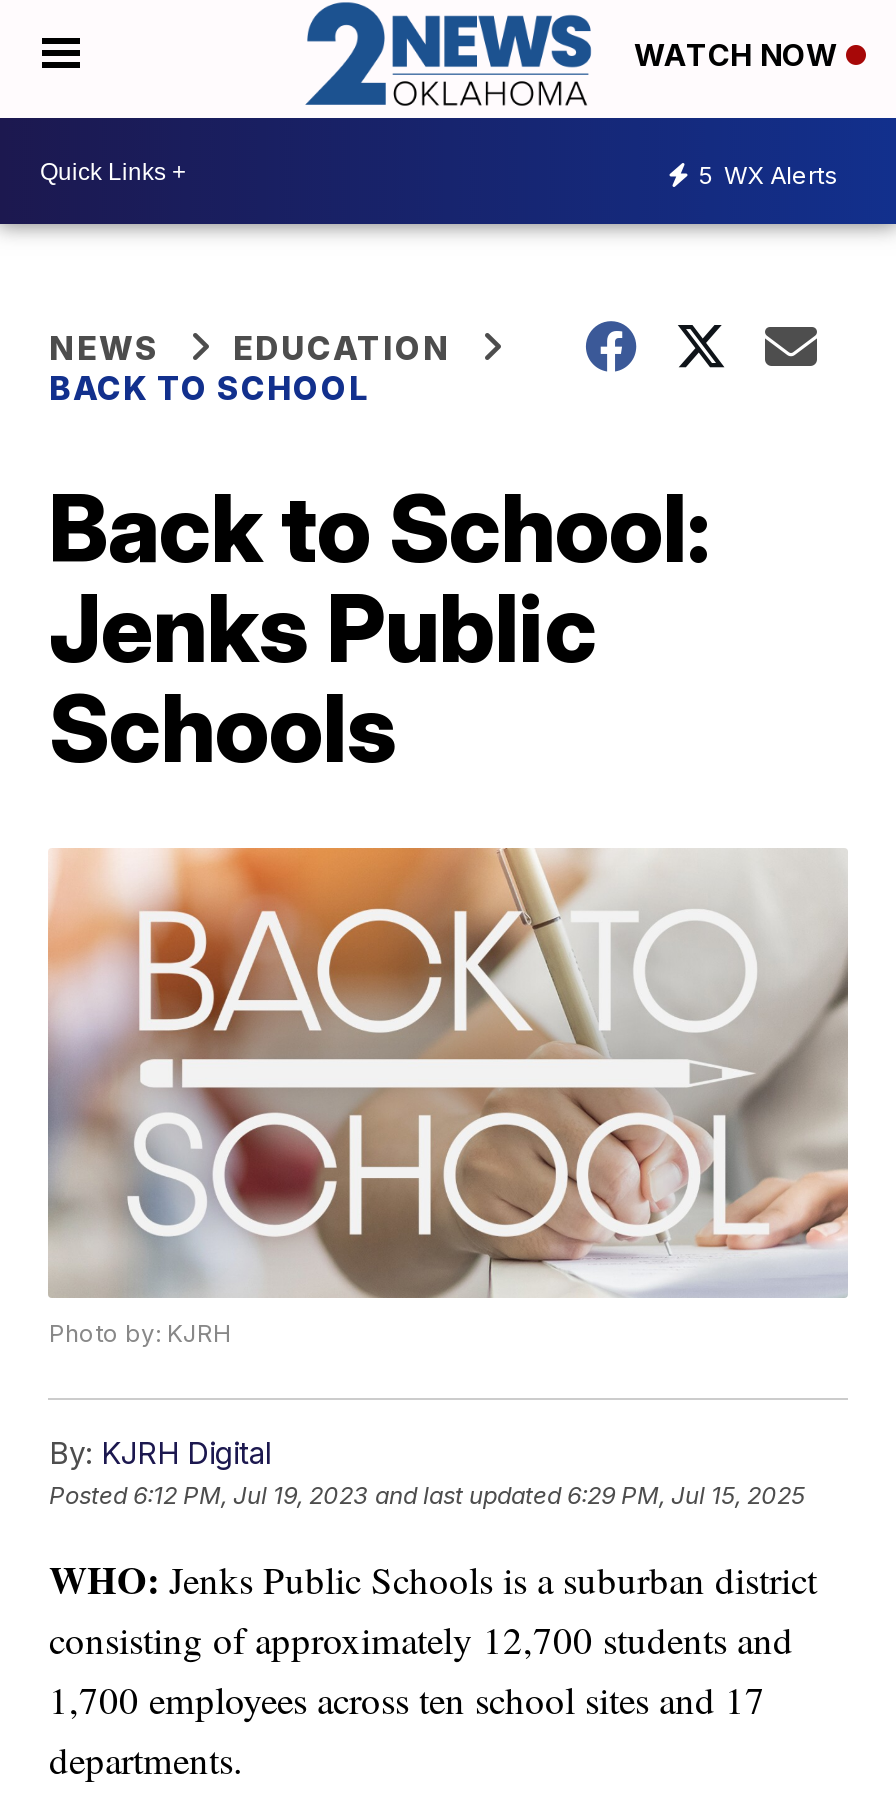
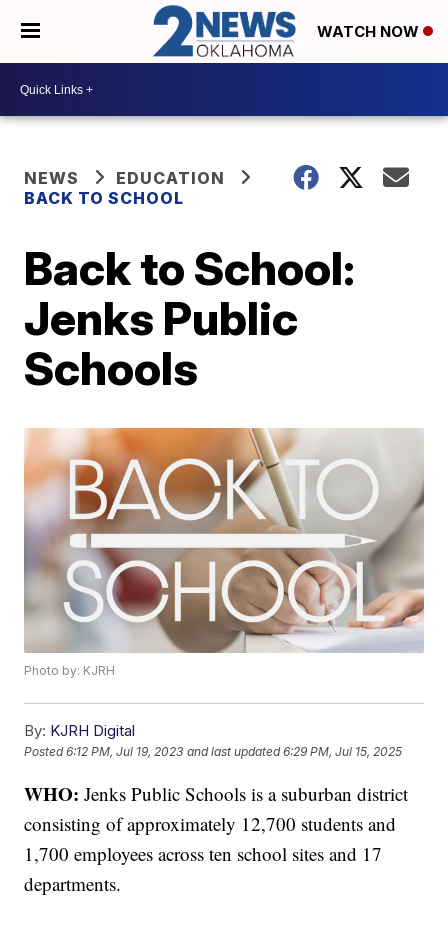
[698,159,838,189] 5 WX Alerts -> none

